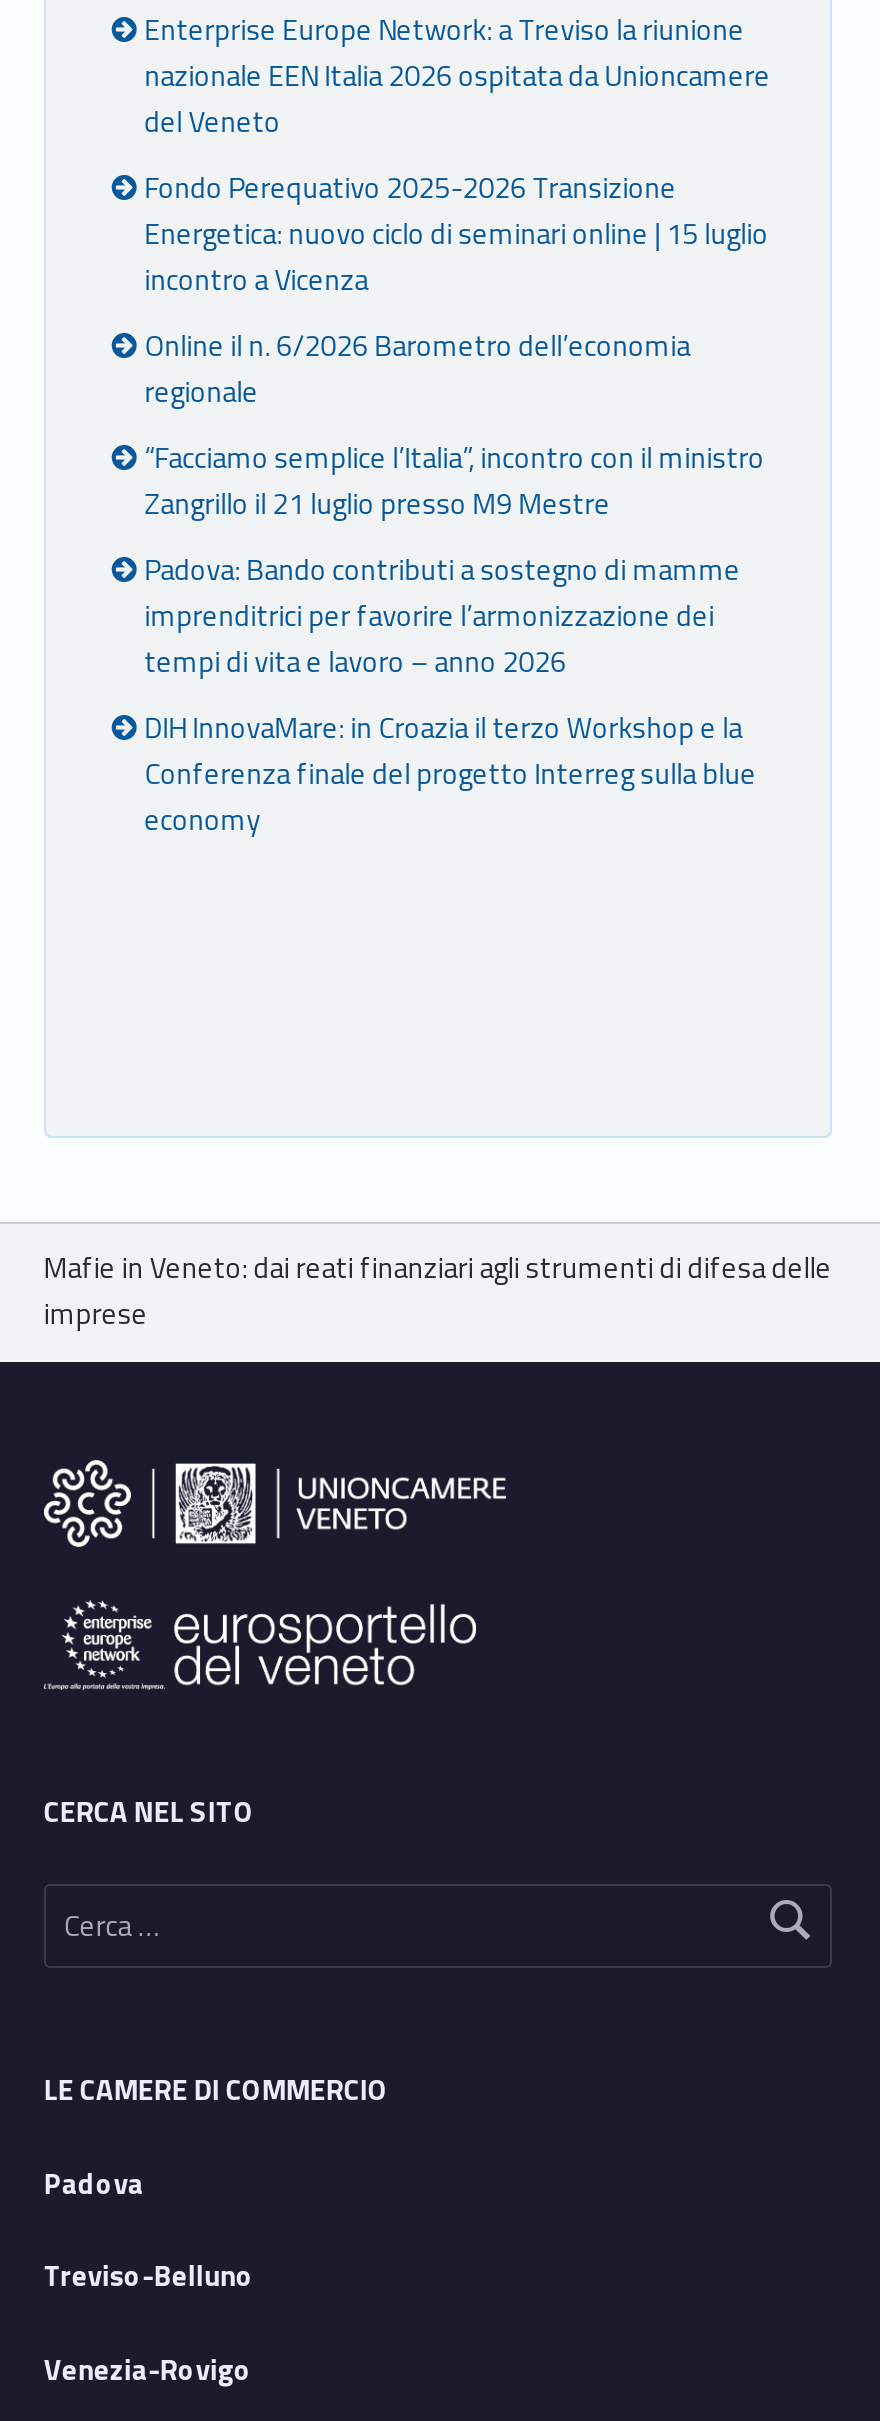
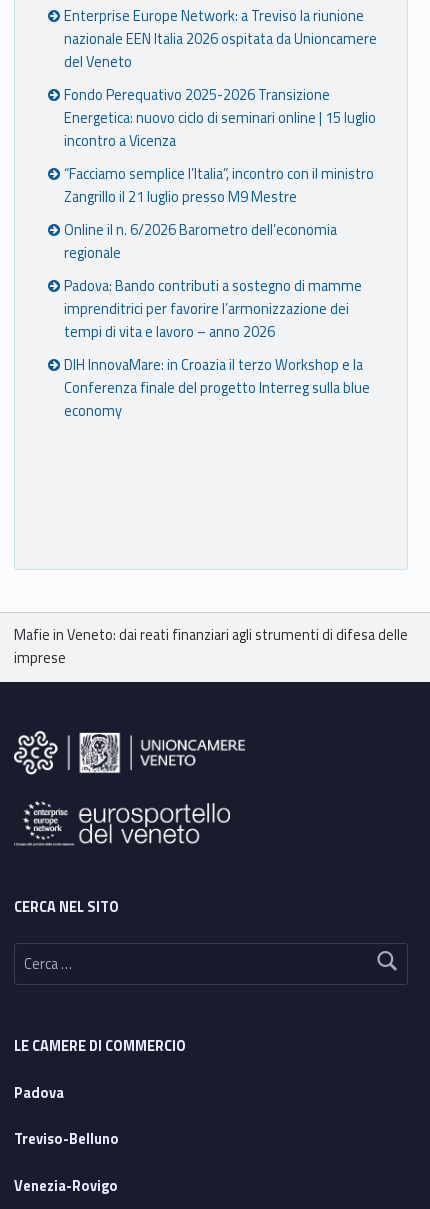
moved [144,325,690,415] -> [64,219,337,264]: Online il n. 6/2026 Barometro dell’economia | regionale
moved [144,437,764,527] -> [64,163,374,208]: “Facciamo semplice l’Italia”, incontro con il ministro | Zangrillo il 21 luglio presso M9 Mestre

